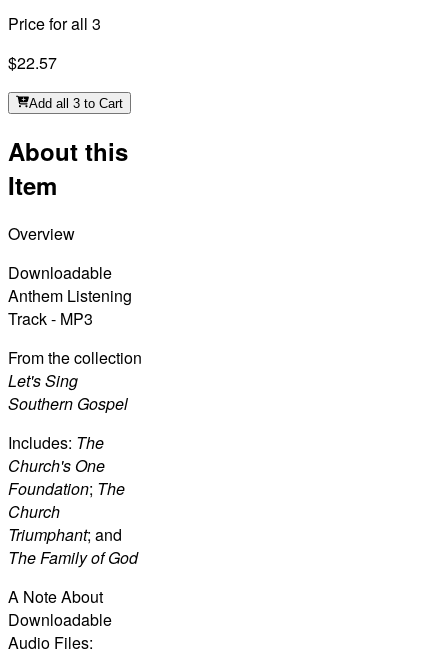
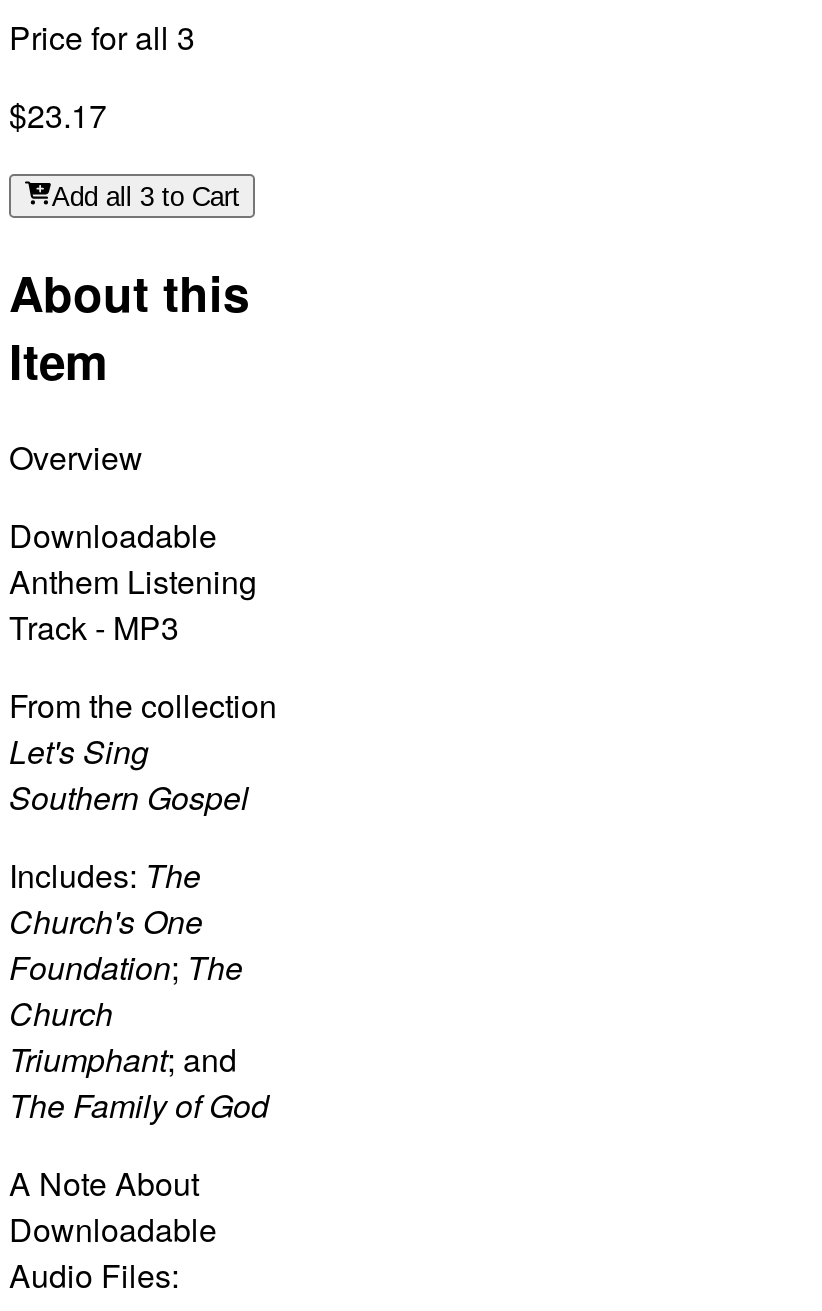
[8,51,57,74] $22.57 -> [9,92,107,138] $23.17

